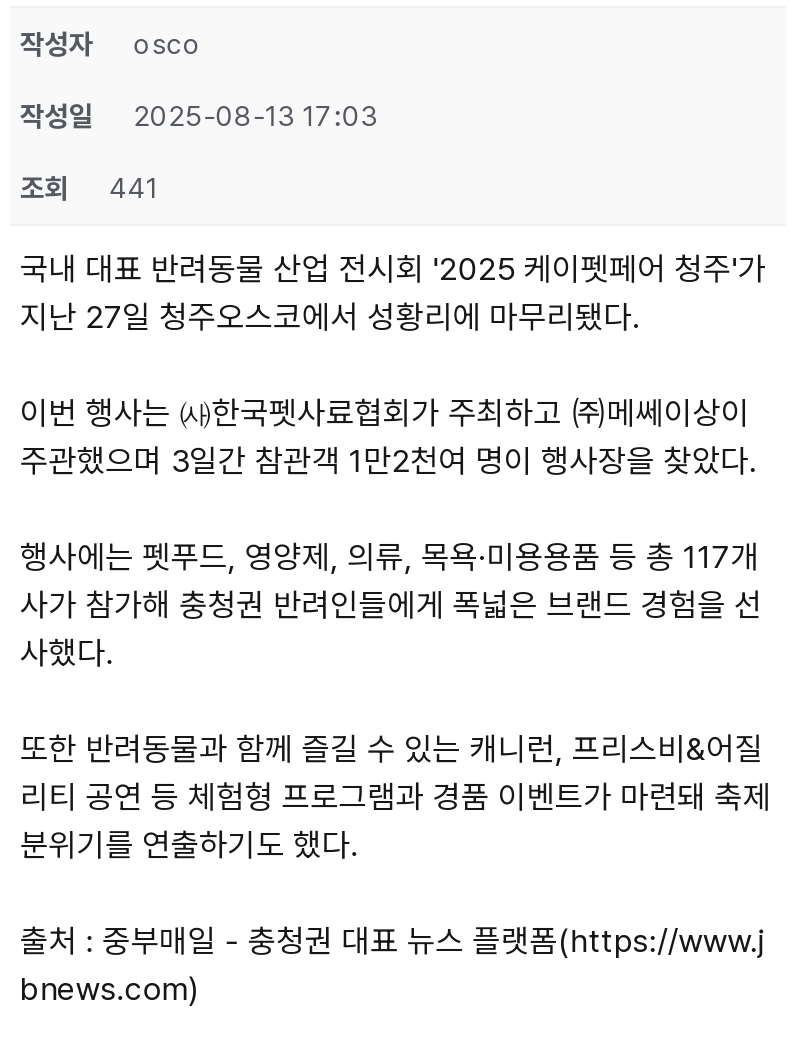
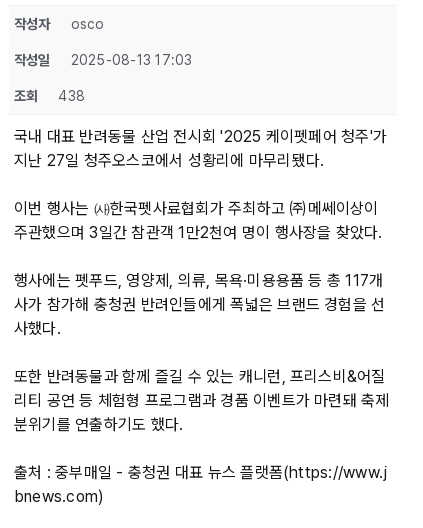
[20,172,158,204] 조회 441 -> [14,88,85,104] 조회 438

